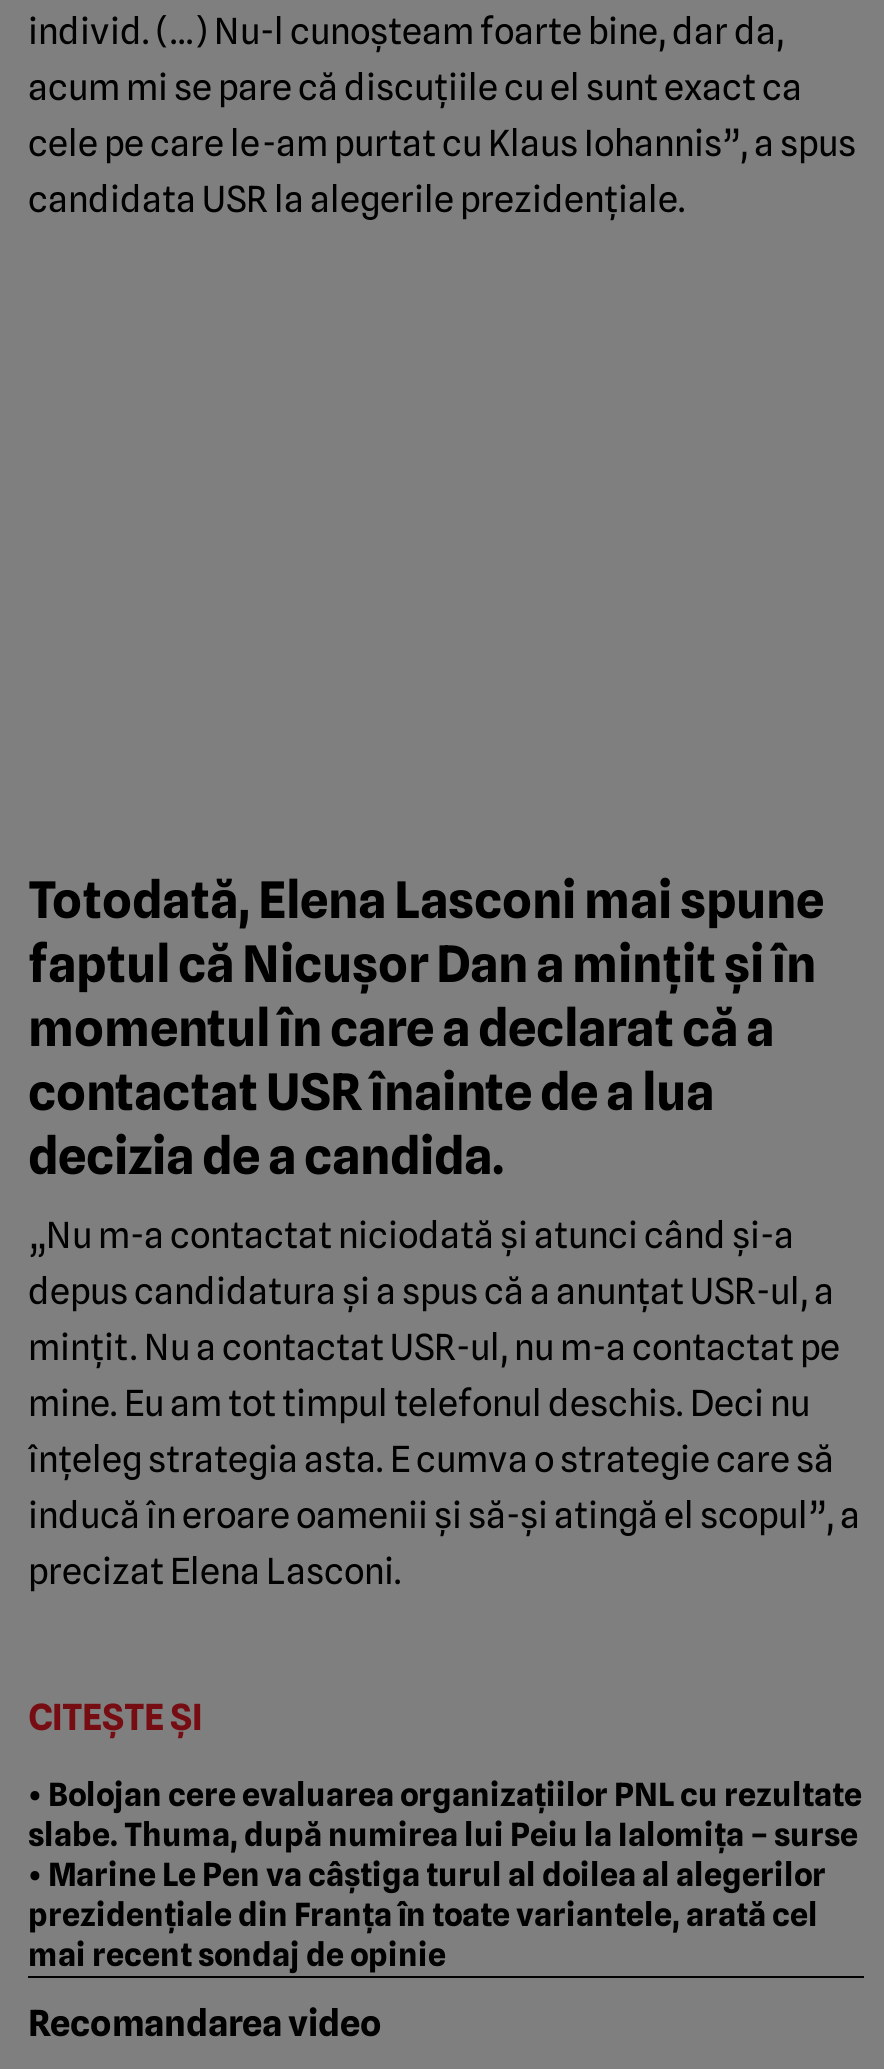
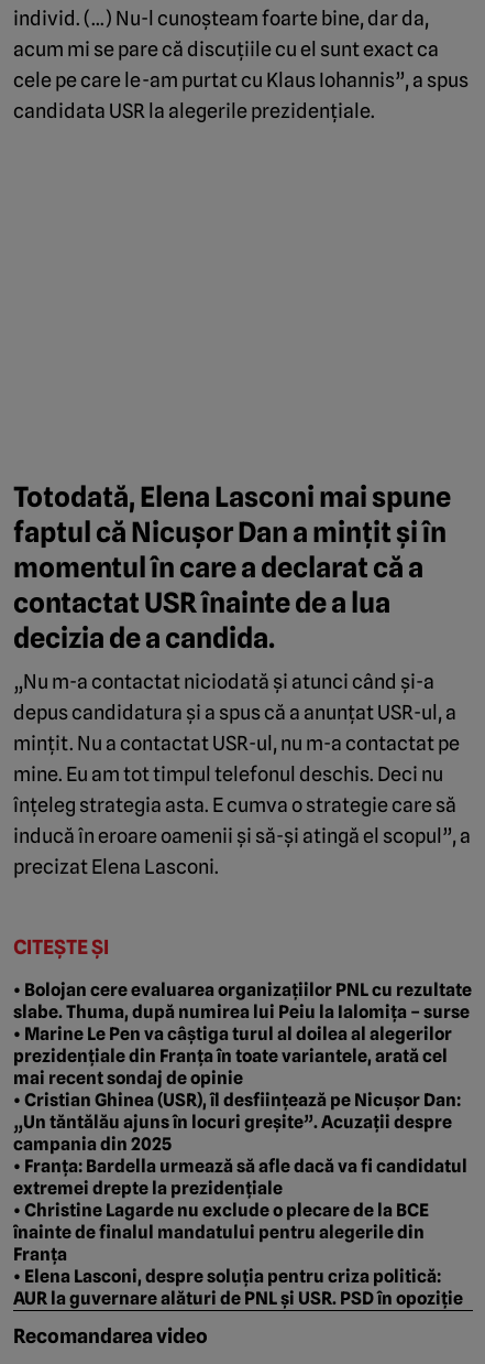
none -> [13,1089,467,1309] • Cristian Ghinea (USR), îl desființează pe Nicușor Dan: | „Un tăntălău ajuns în locuri greșite”. Acuzații despre | campania din 2025 | • Franța: Bardella urmează să afle dacă va fi candidatul | extremei drepte la prezidențiale | • Christine Lagarde nu exclude o plecare de la BCE | înainte de finalul mandatului pentru alegerile din | Franța | • Elena Lasconi, despre soluția pentru criza politică: | AUR la guvernare alături de PNL și USR. PSD în opoziție

